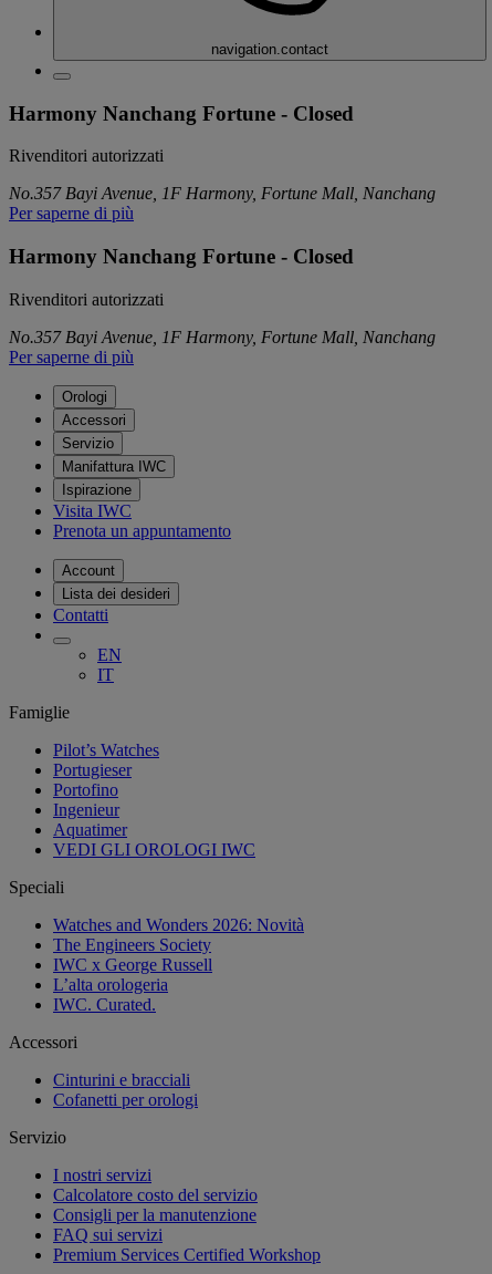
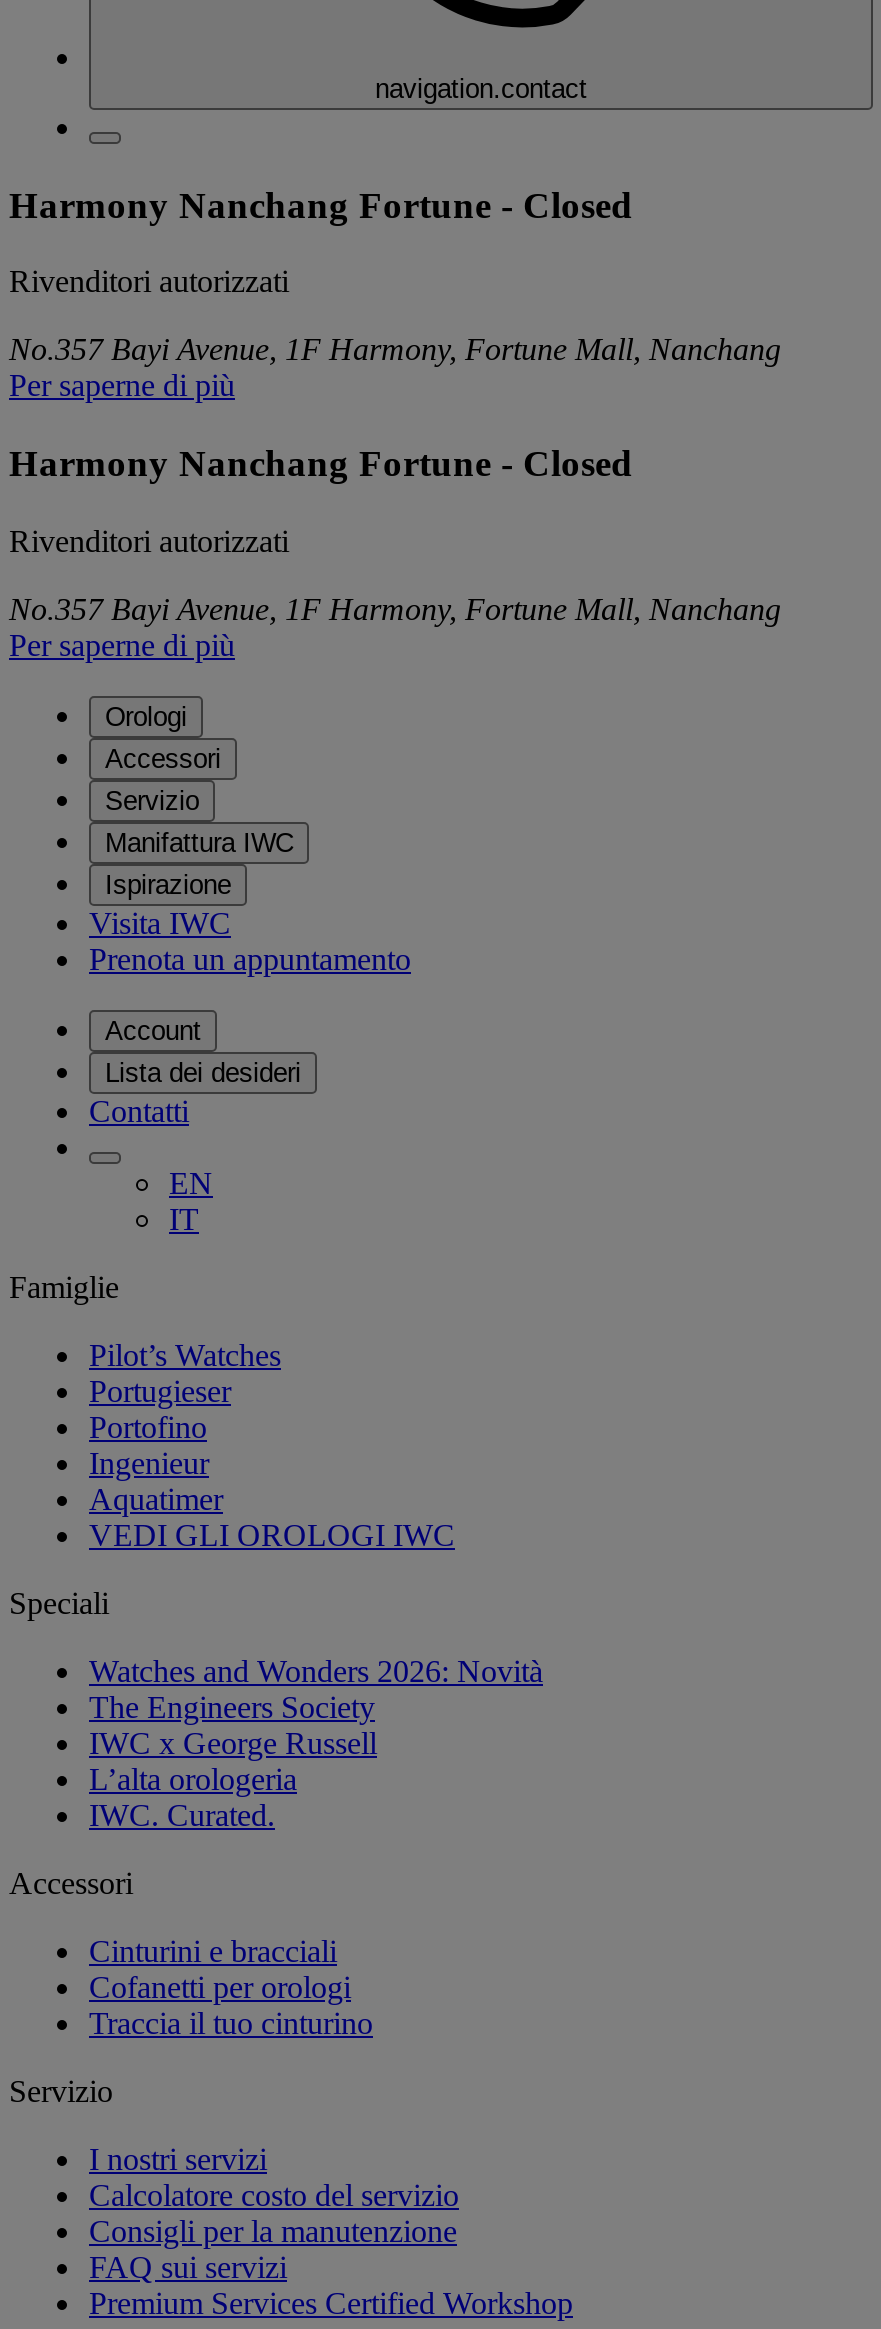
none -> [89,2006,373,2040] Traccia il tuo cinturino

